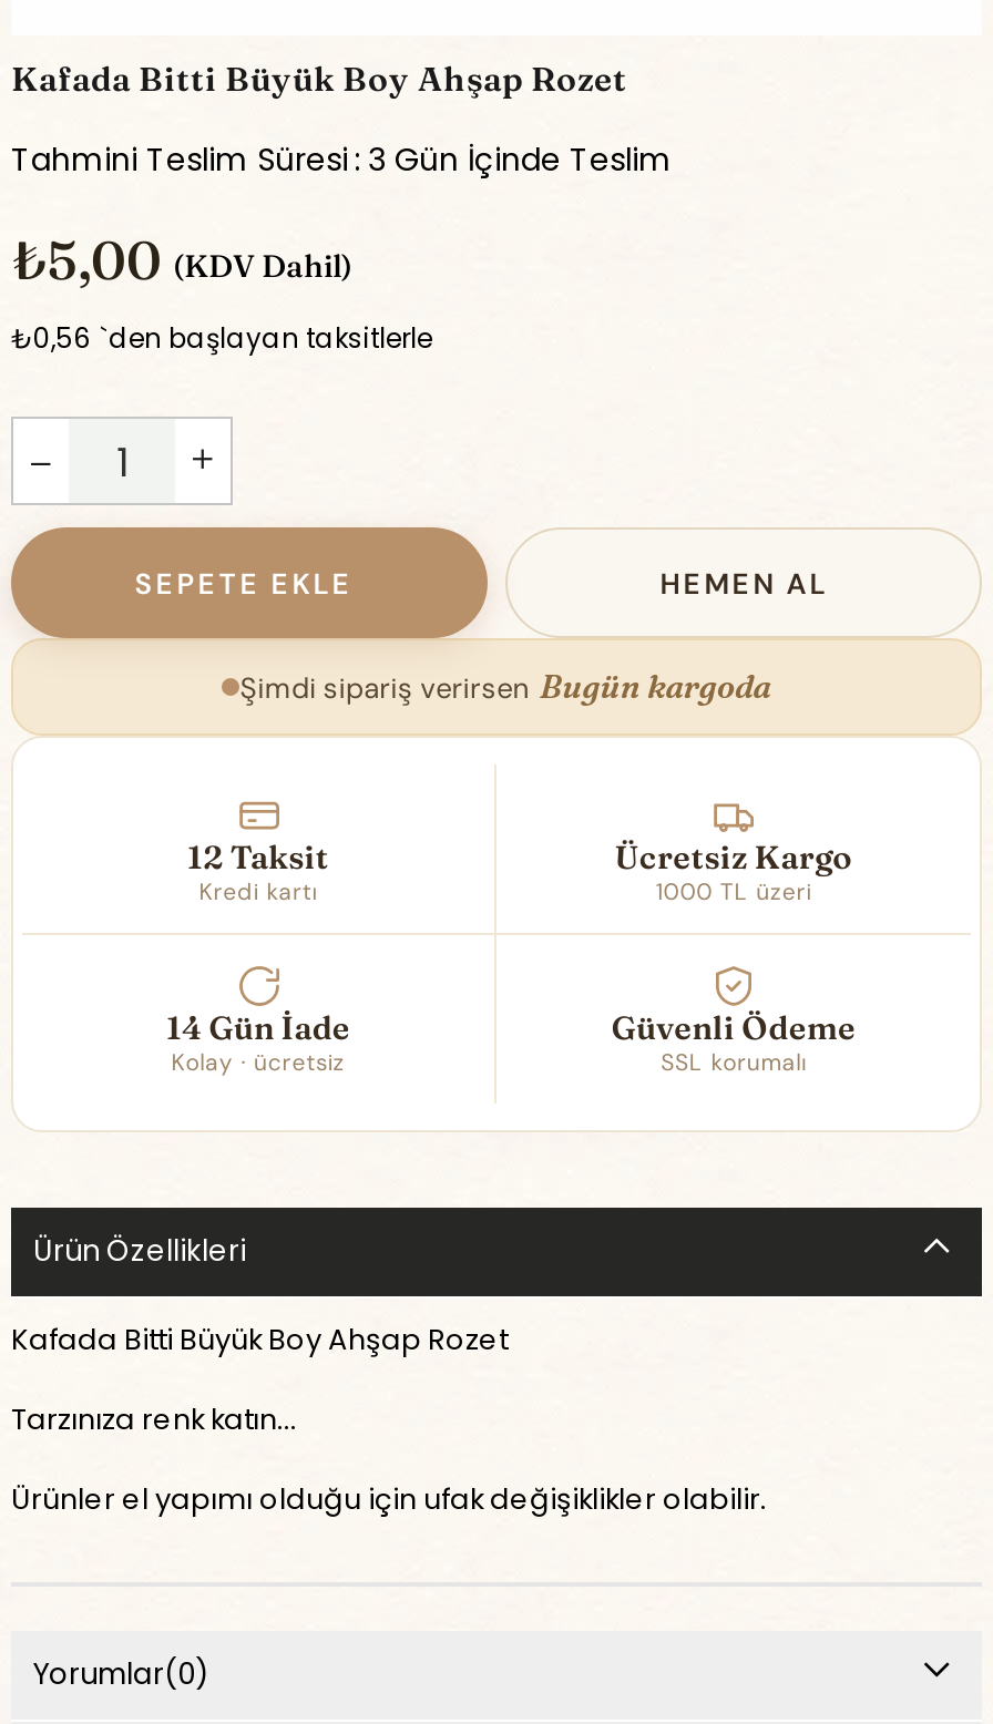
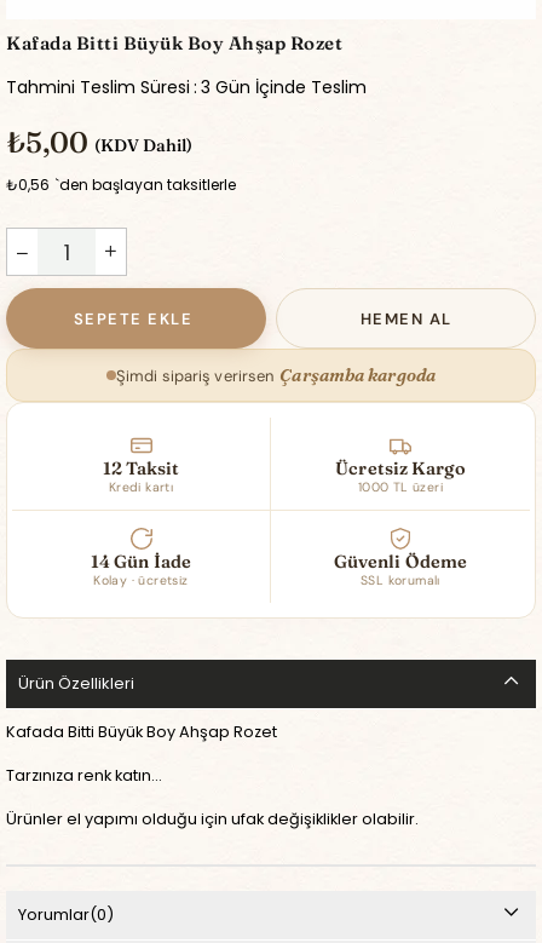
[240,667,771,707] Şimdi sipariş verirsen Bugün kargoda -> [116,364,436,386] Şimdi sipariş verirsen Çarşamba kargoda

